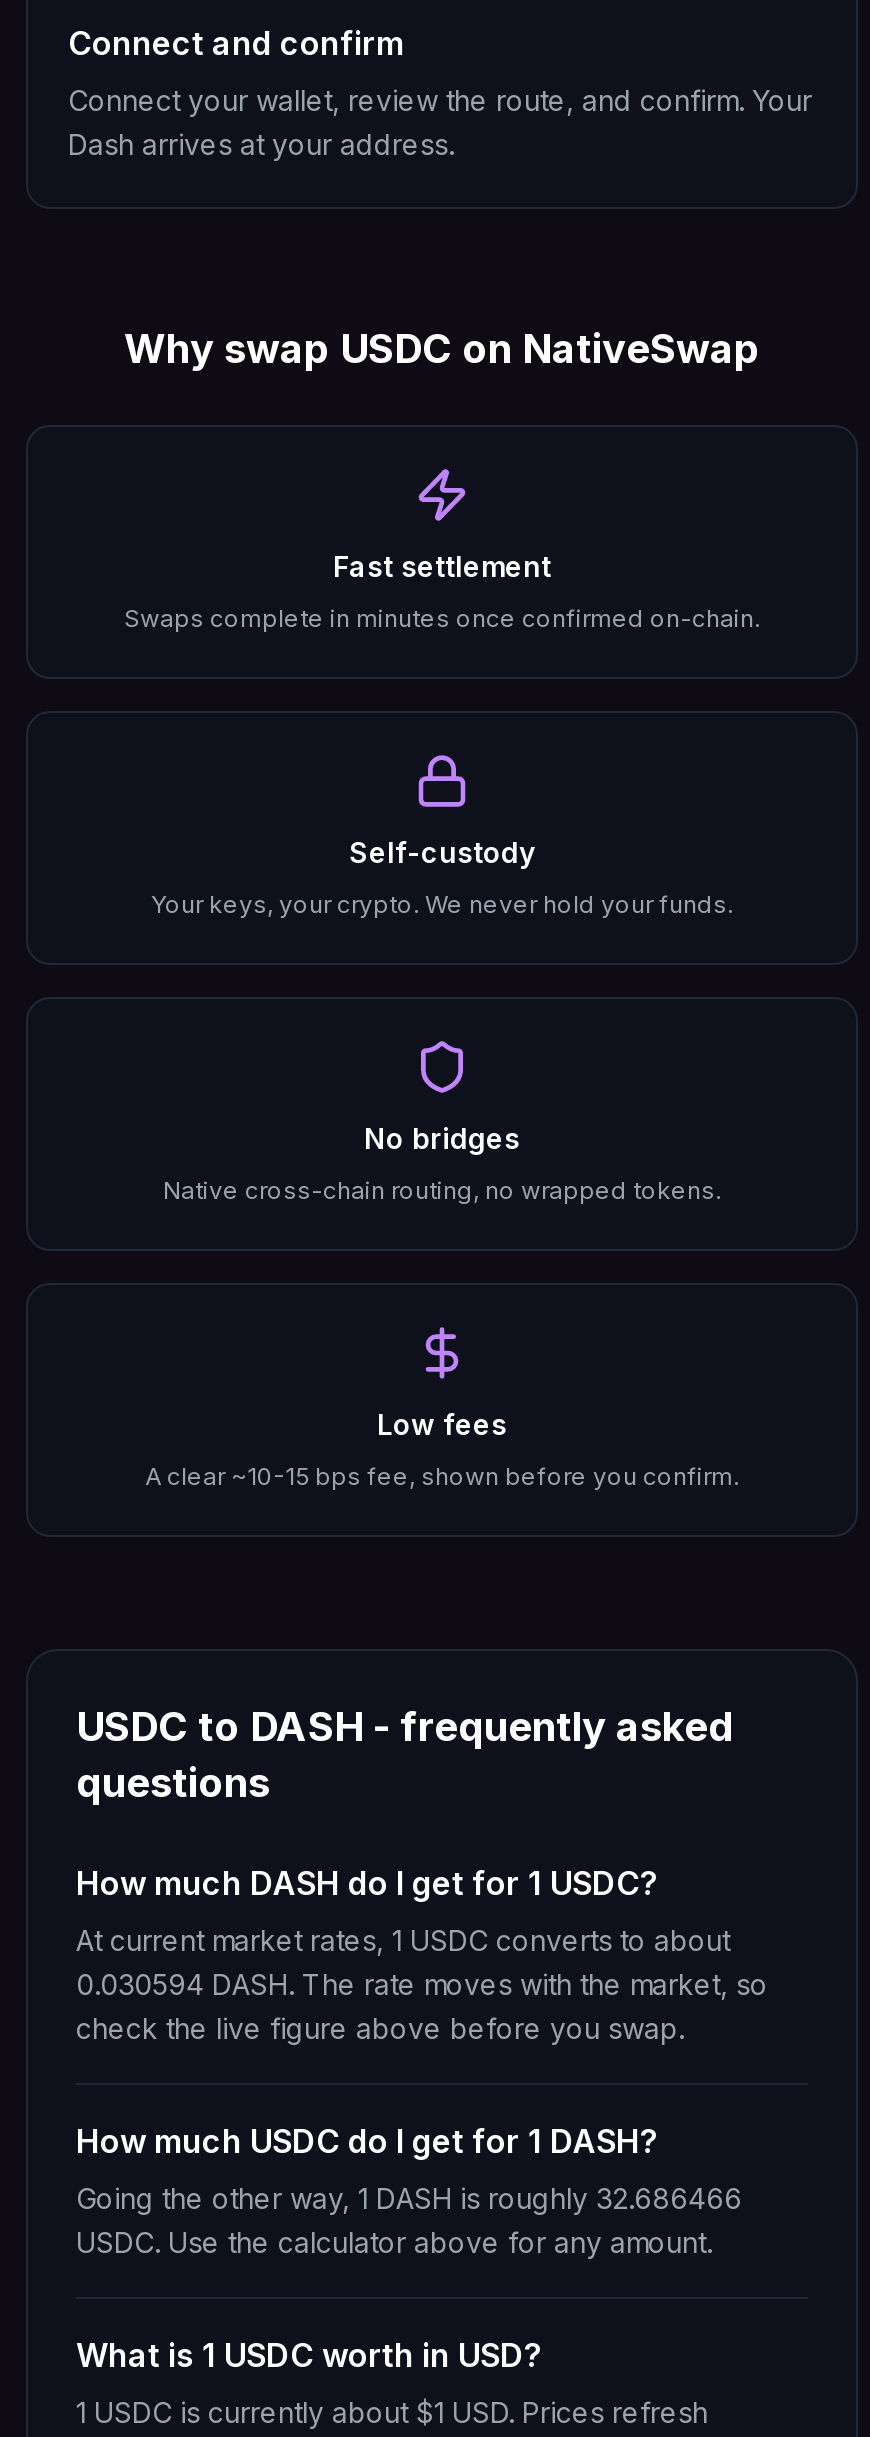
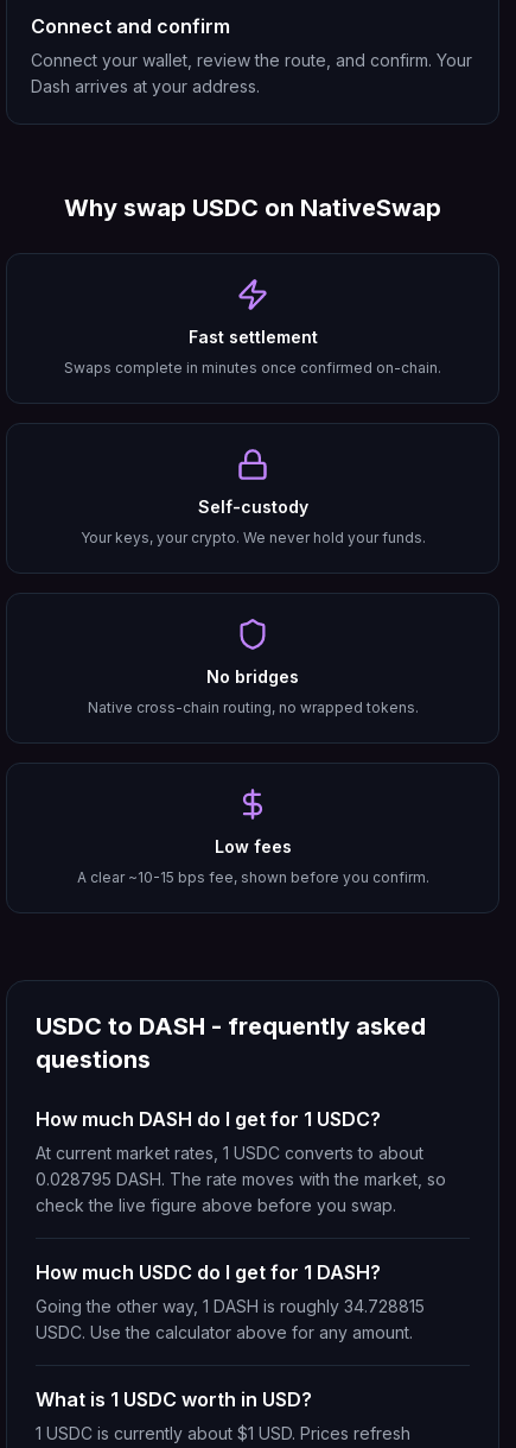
[76,1967,768,2001] 0.030594 DASH. The rate moves with the market, so -> [36,1169,446,1189] 0.028795 DASH. The rate moves with the market, so
[76,2181,742,2215] Going the other way, 1 DASH is roughly 32.686466 -> [36,1296,425,1316] Going the other way, 1 DASH is roughly 34.728815

